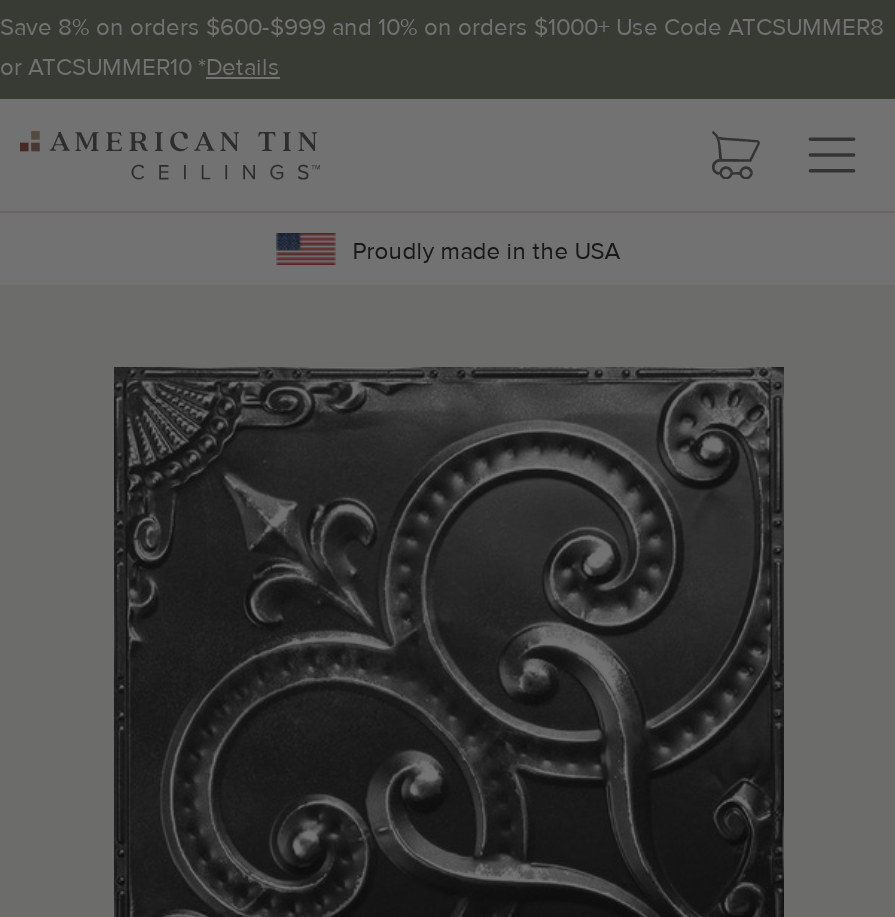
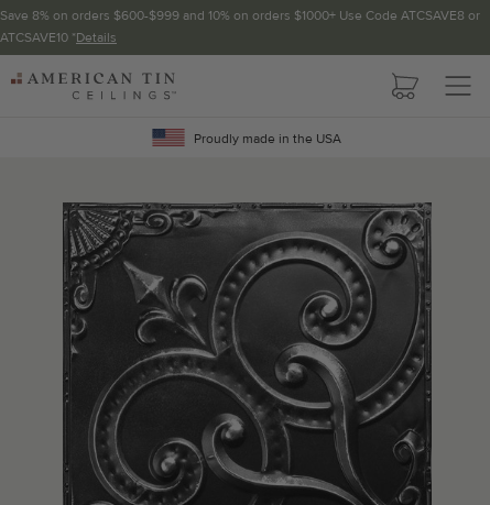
[0,13,884,83] Save 8% on orders $600-$999 and 10% on orders $1000+ Use Code ATCSUMMER8 | or ATCSUMMER10 *Details -> [0,8,480,46] Save 8% on orders $600-$999 and 10% on orders $1000+ Use Code ATCSAVE8 or | ATCSAVE10 *Details

